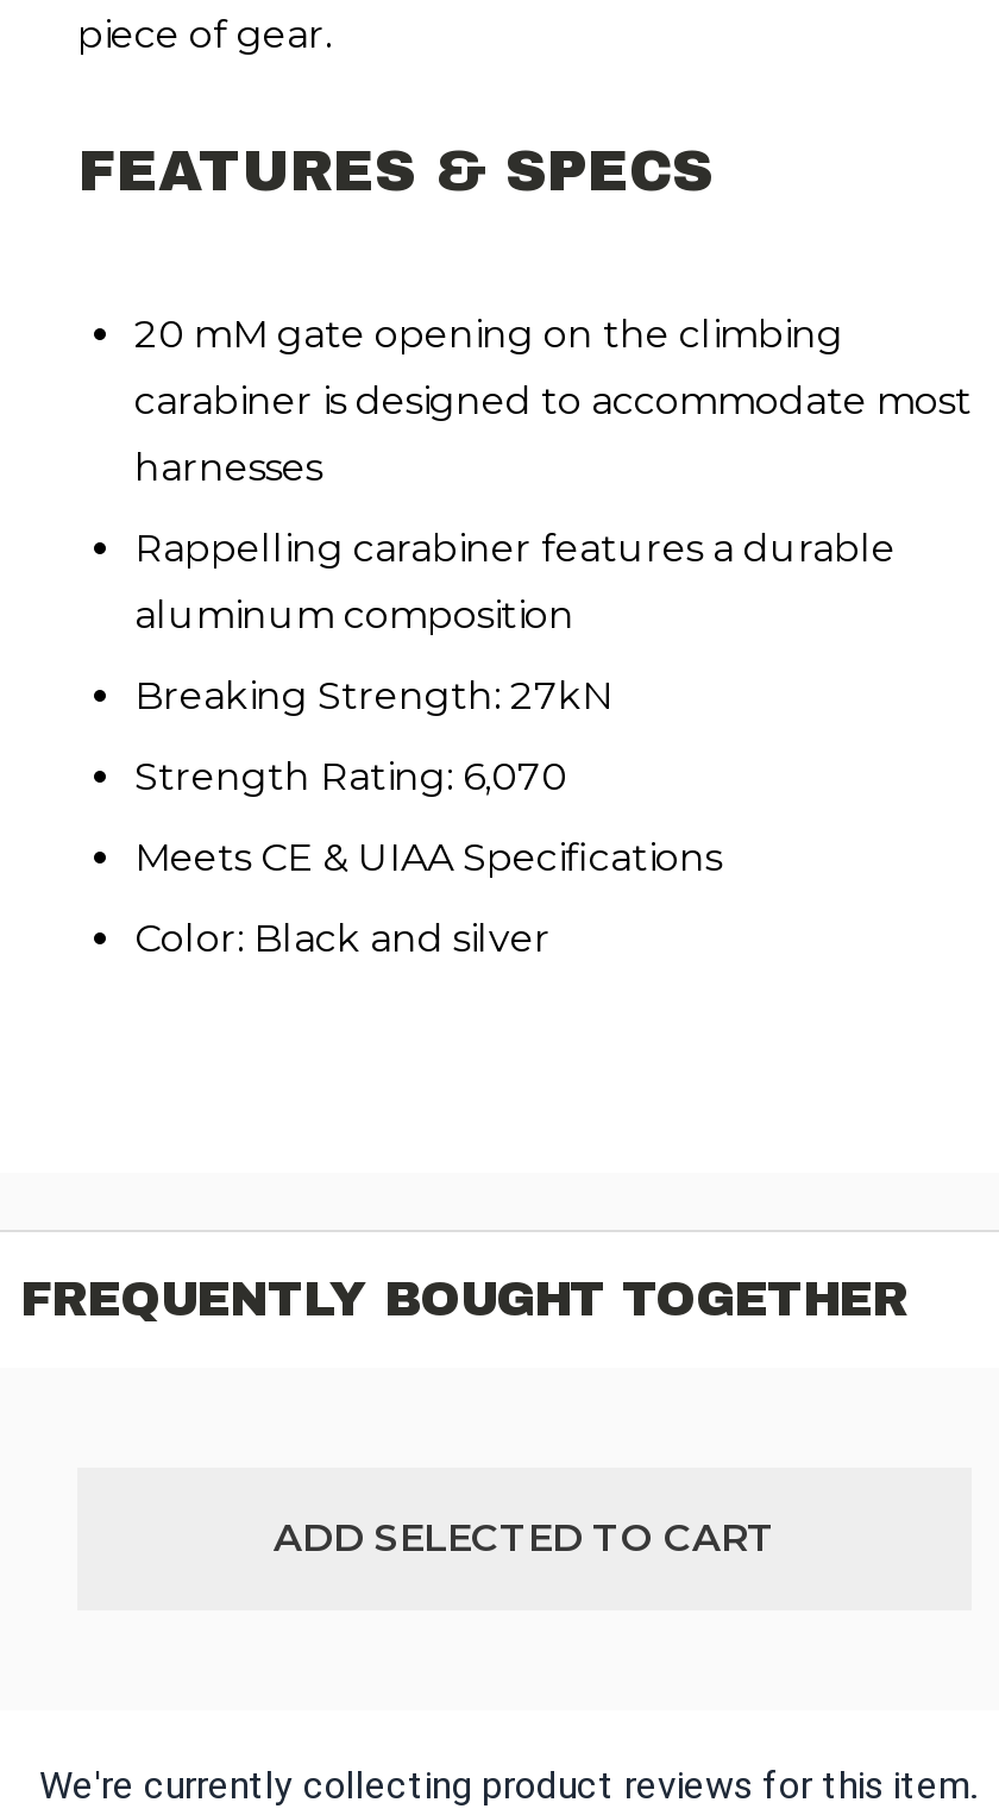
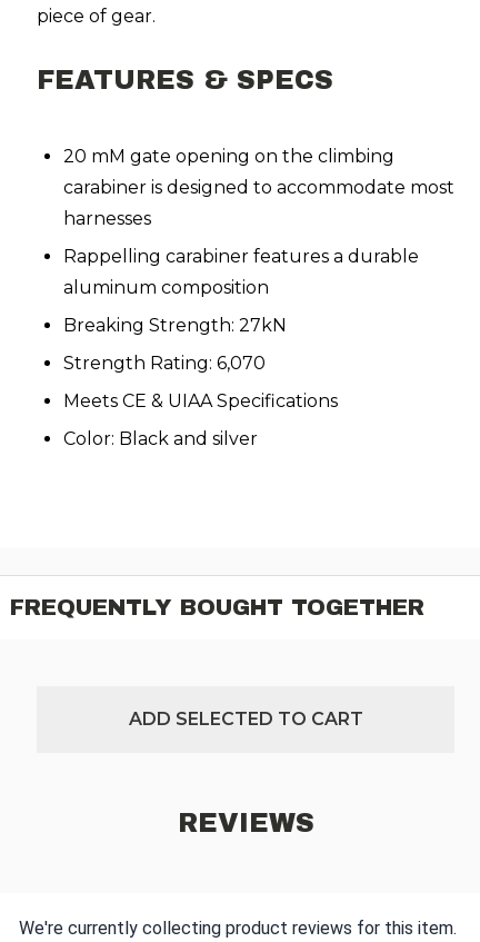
none -> [177,809,314,838] REVIEWS

